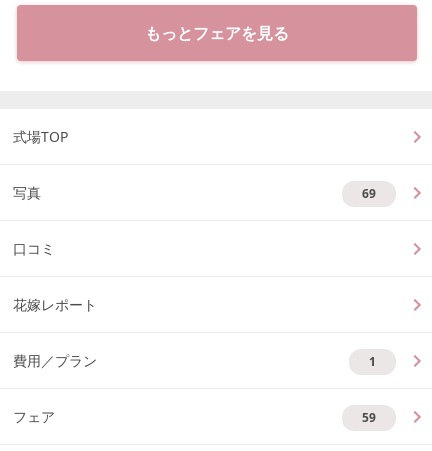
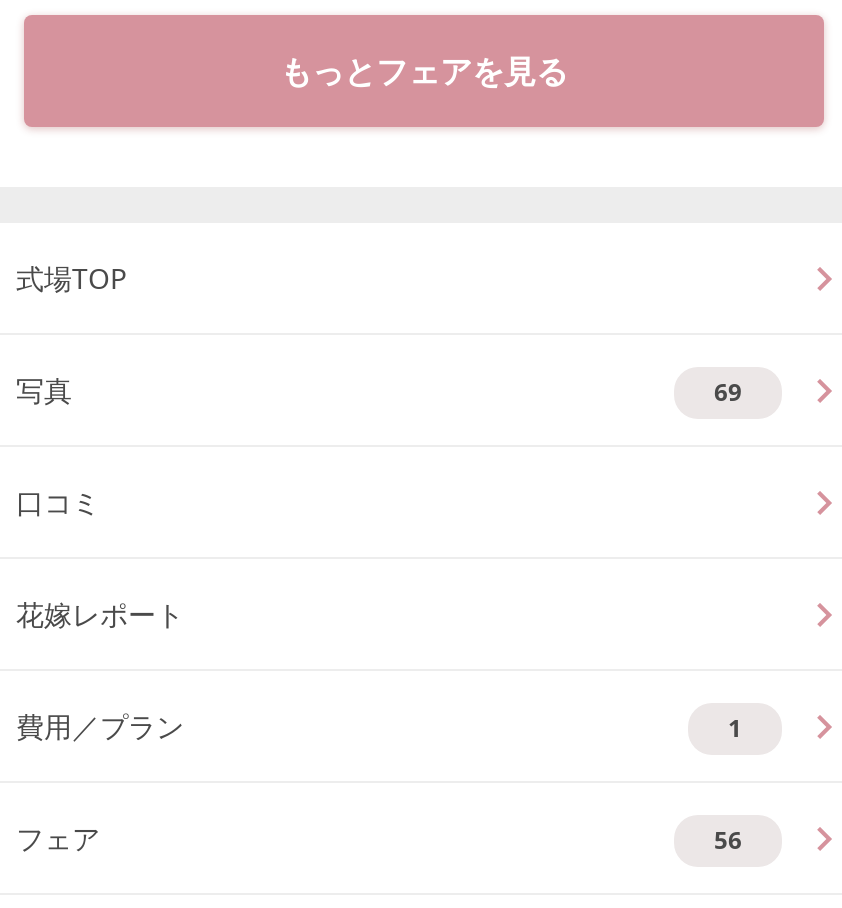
[362,408,376,425] 59 -> [714,822,742,856] 56

